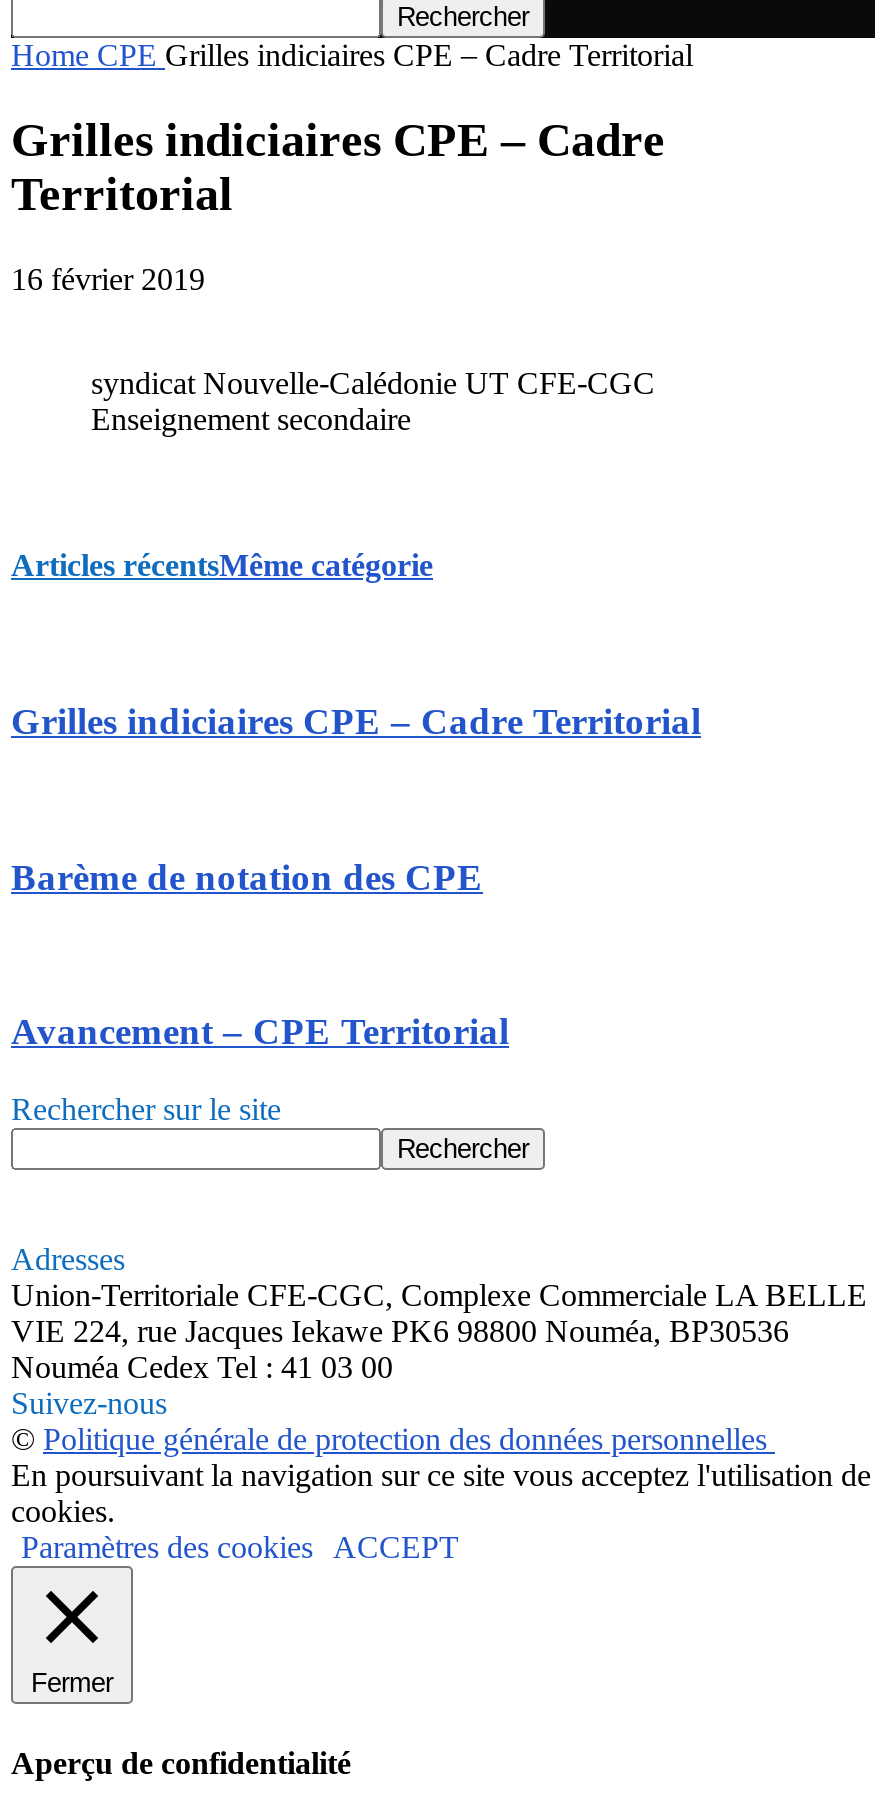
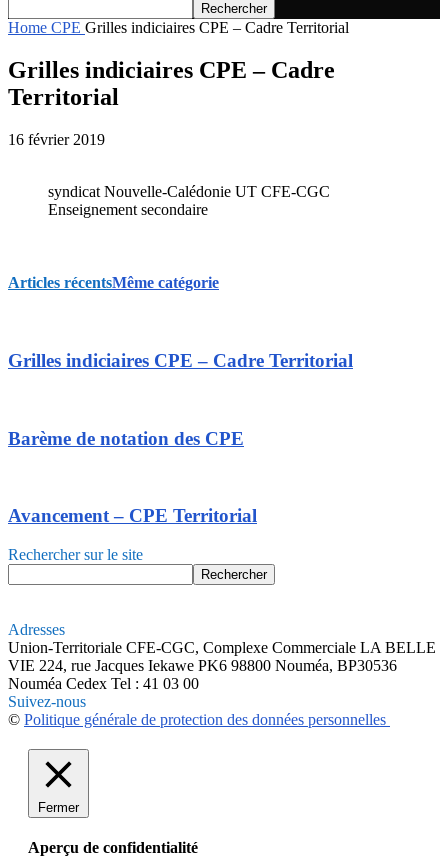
[11,1457,871,1563] En poursuivant la navigation sur ce site vous acceptez l'utilisation de | cookies. | Paramètres des cookies ACCEPT -> none

